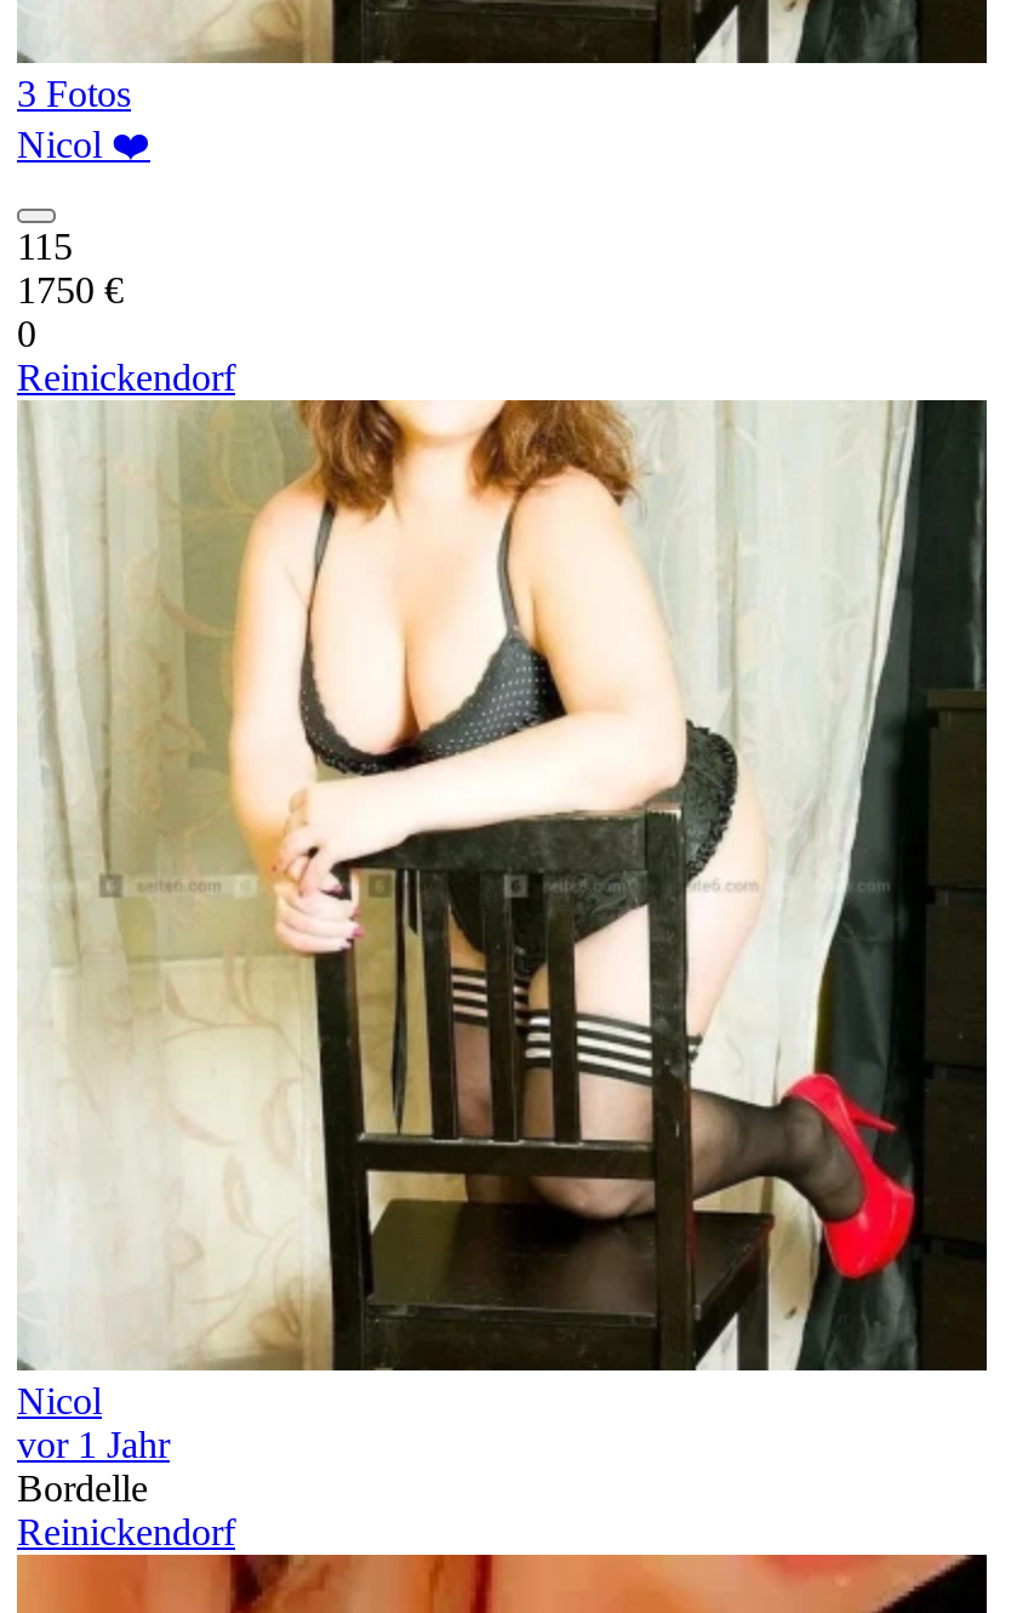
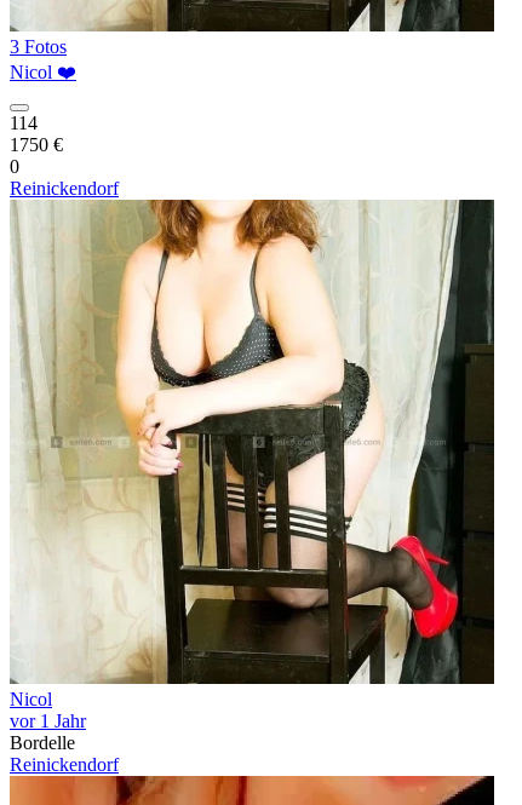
[17,226,73,267] 115 -> [10,113,38,133] 114

